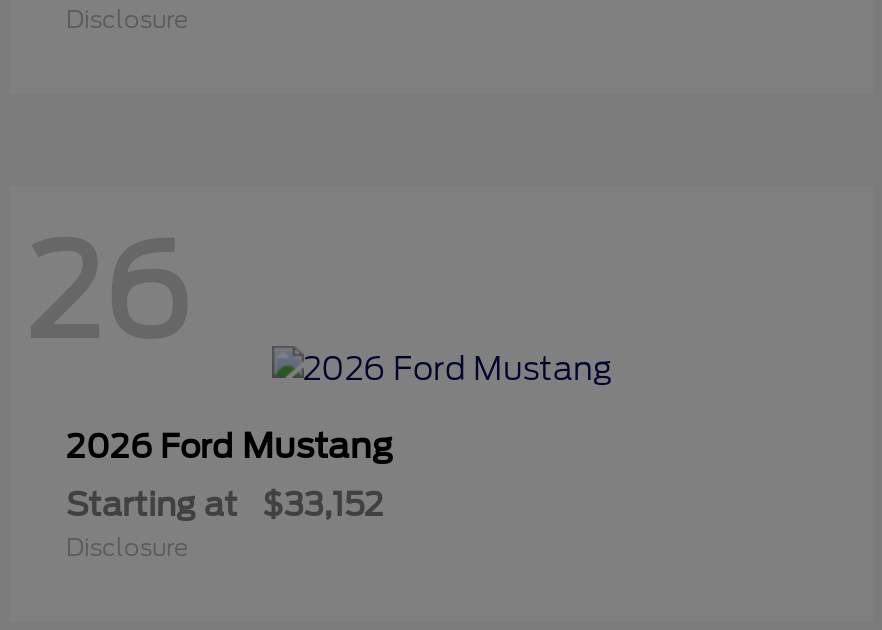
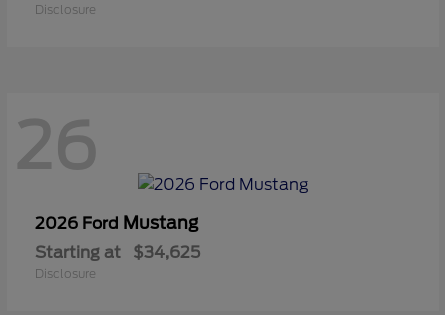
[66,486,384,524] Starting at $33,152 -> [35,243,200,262] Starting at $34,625

